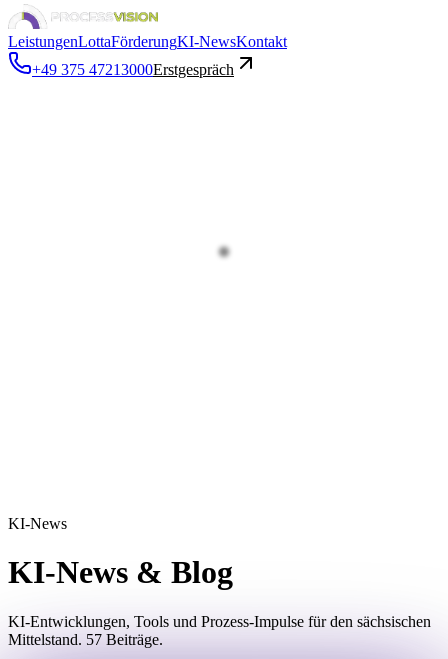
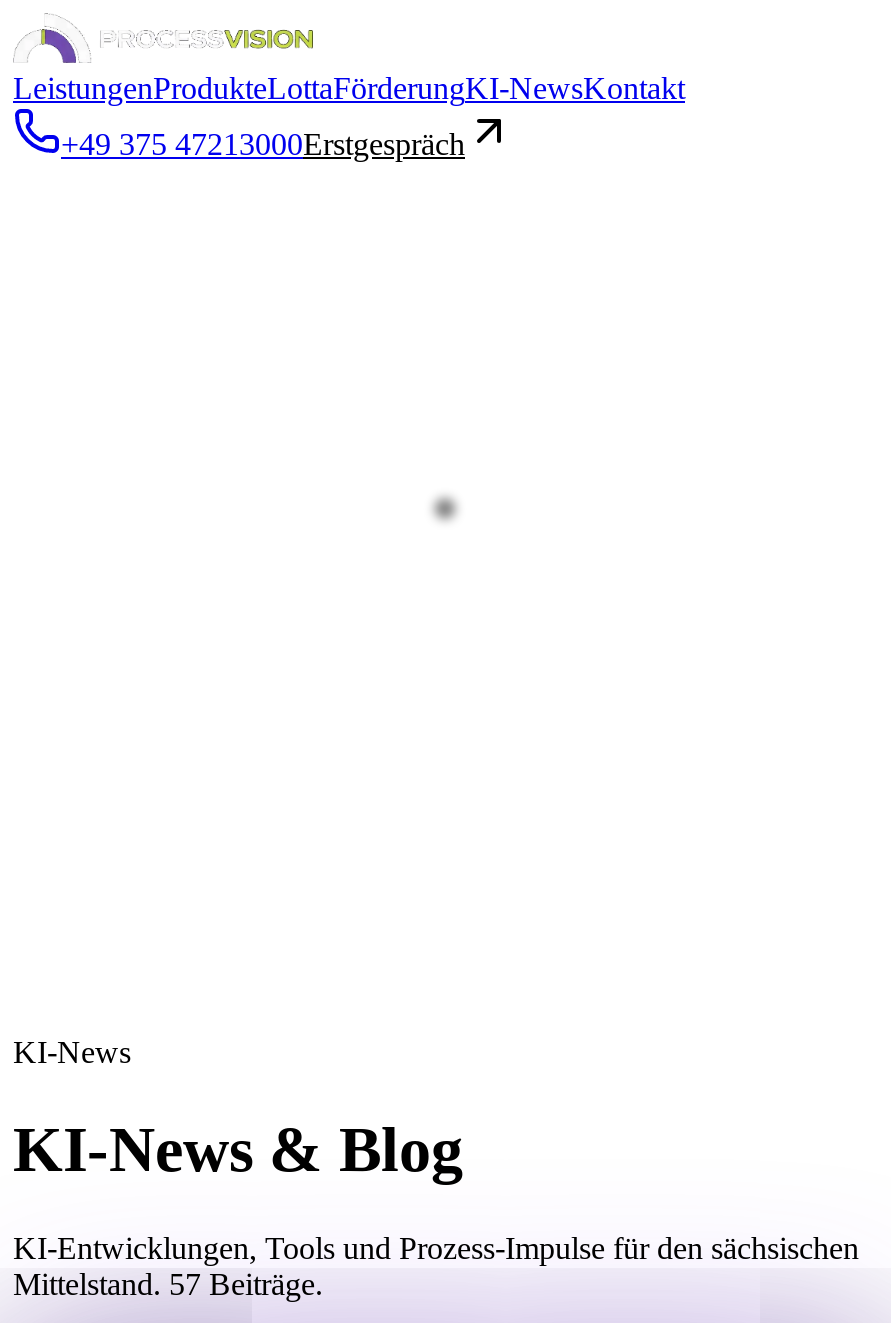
[8,33,287,50] LeistungenLottaFörderungKI-NewsKontakt -> [13,71,685,105] LeistungenProdukteLottaFörderungKI-NewsKontakt

